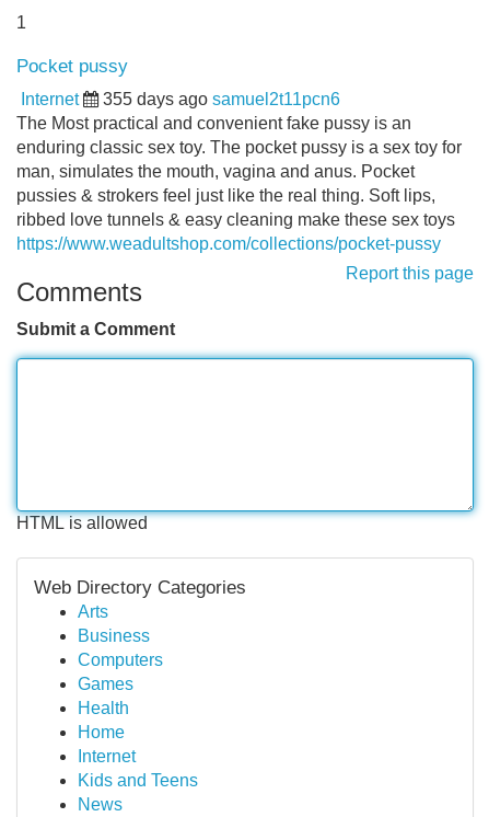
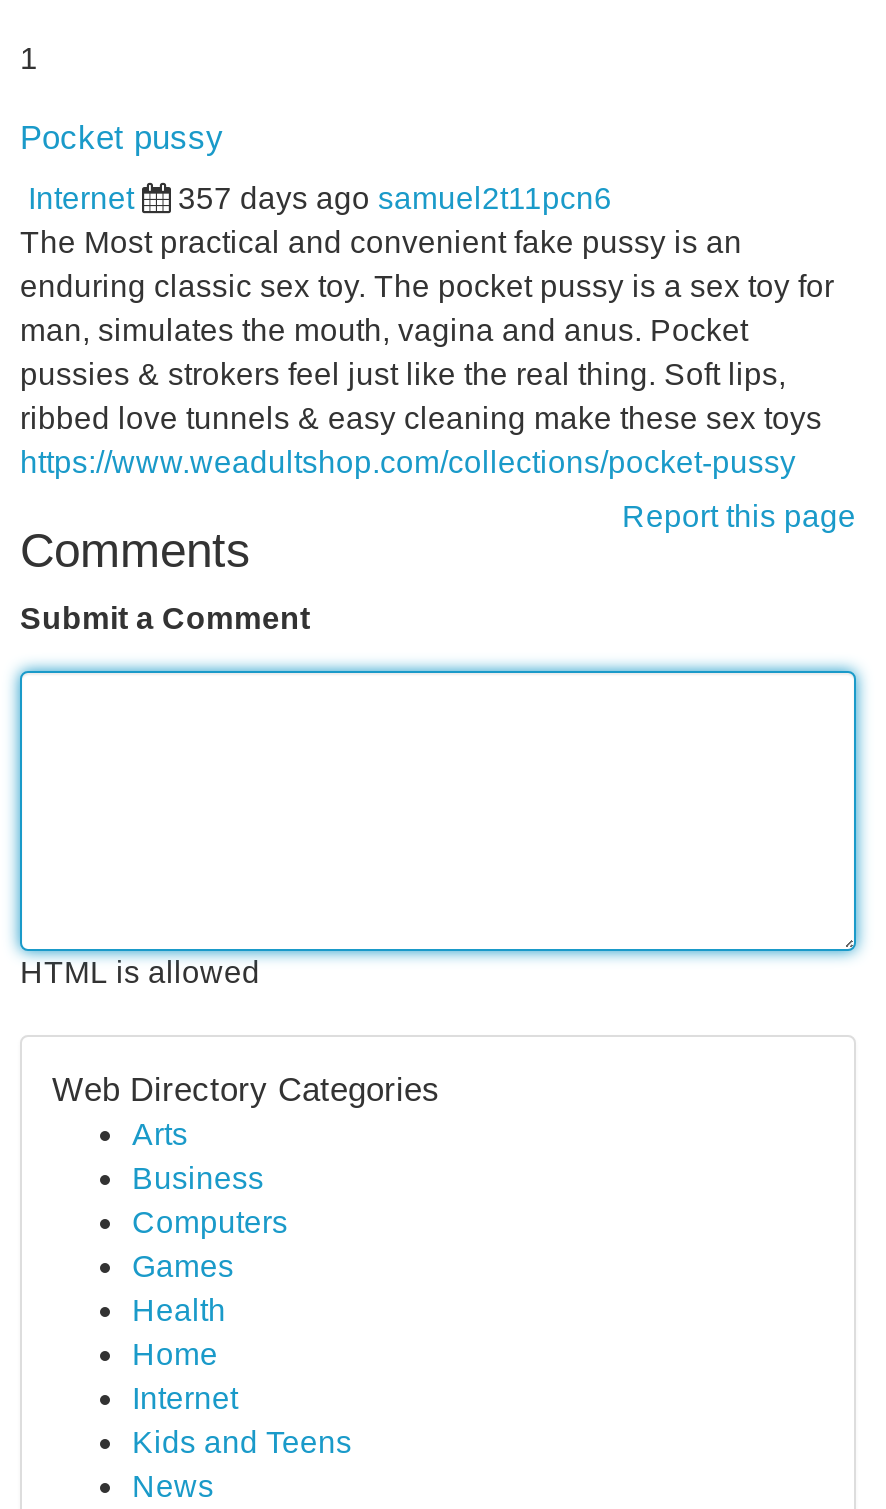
[103,90,340,108] 355 days ago samuel2t11pcn6 -> [178,181,612,215] 357 days ago samuel2t11pcn6

